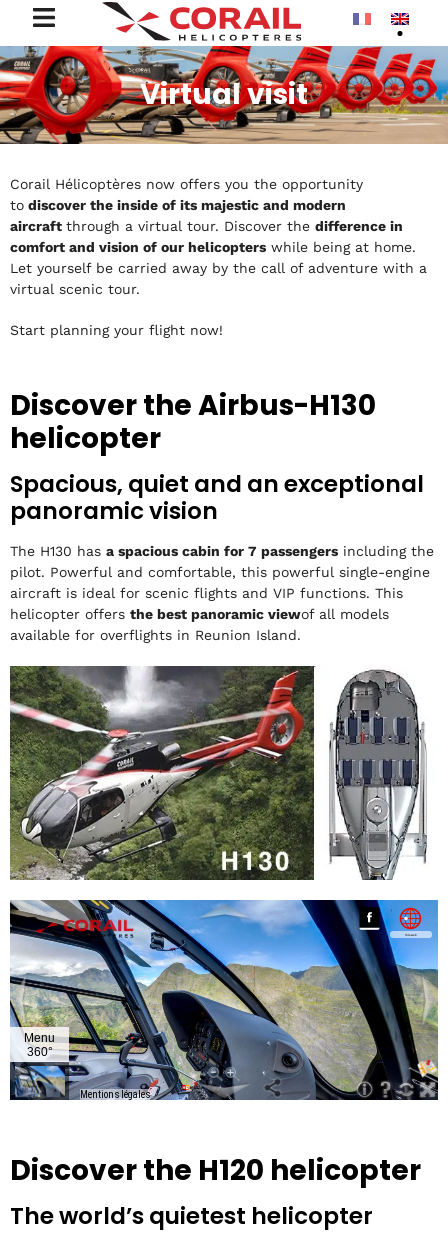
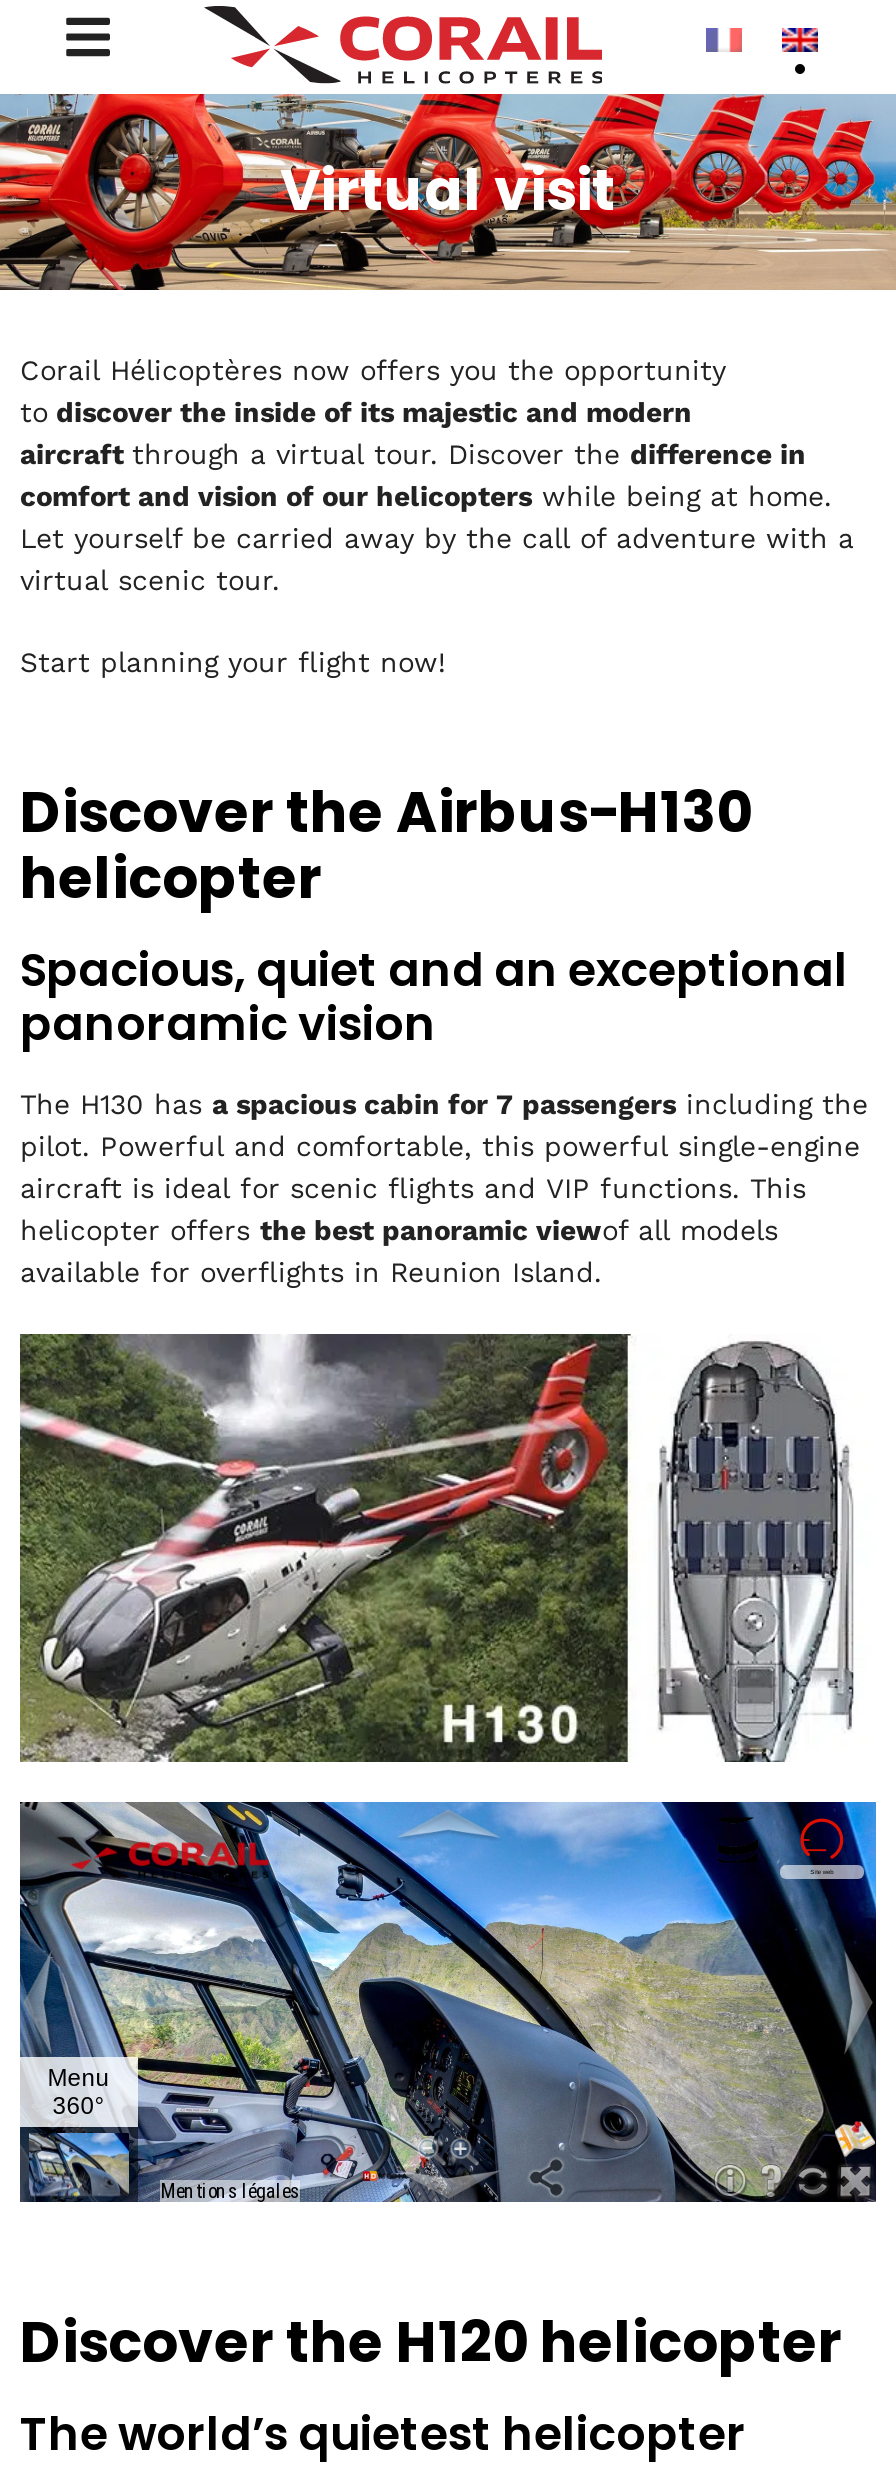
[10,899,439,1101] [image] -> [18,1800,878,2204] [image]

